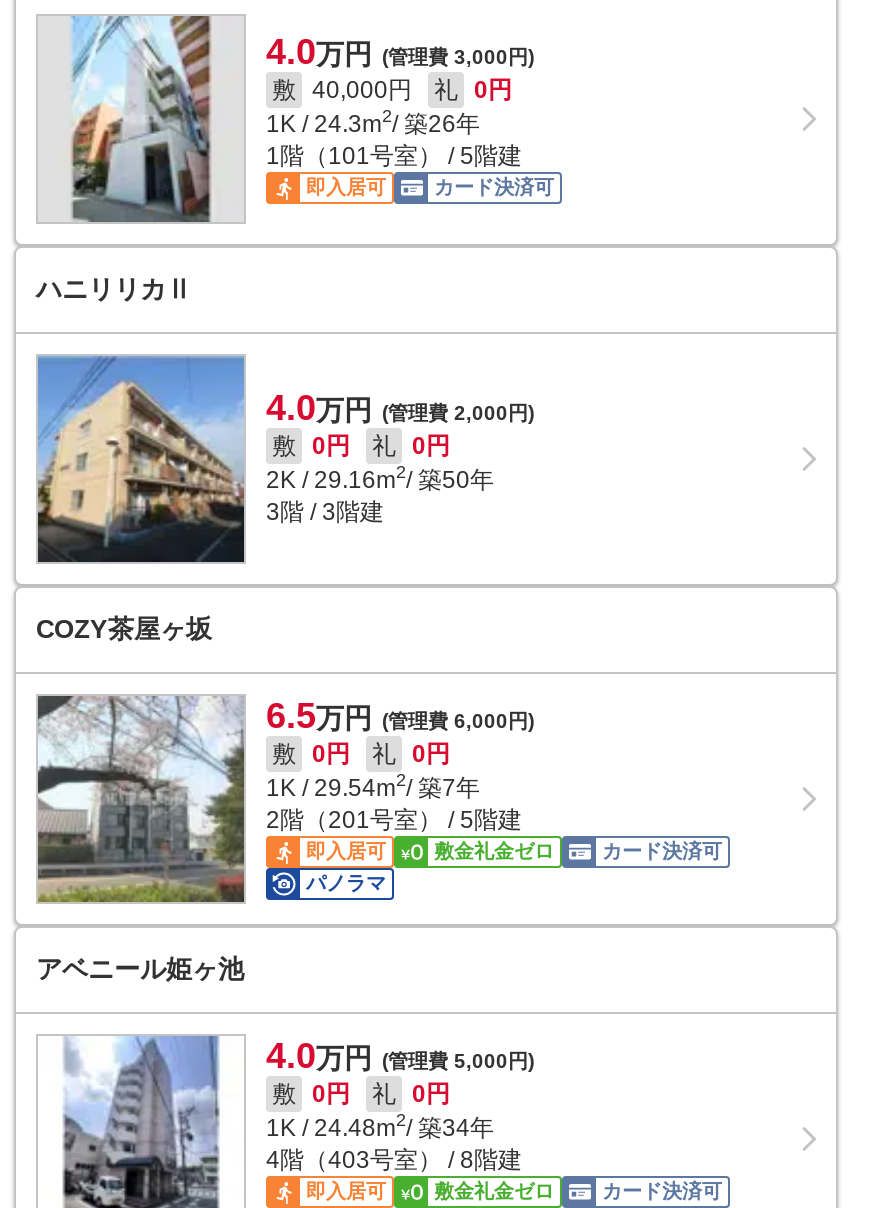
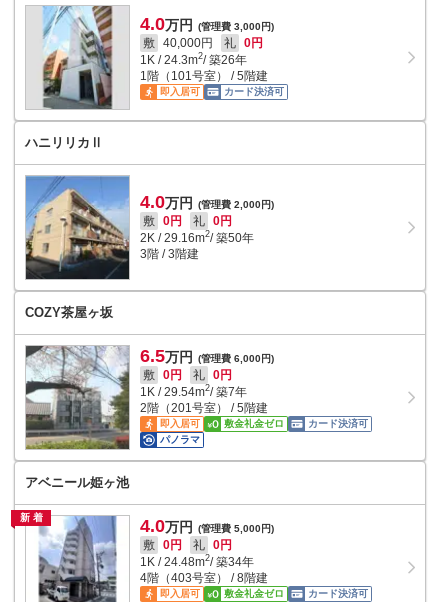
none -> [19,512,45,523] 新着

